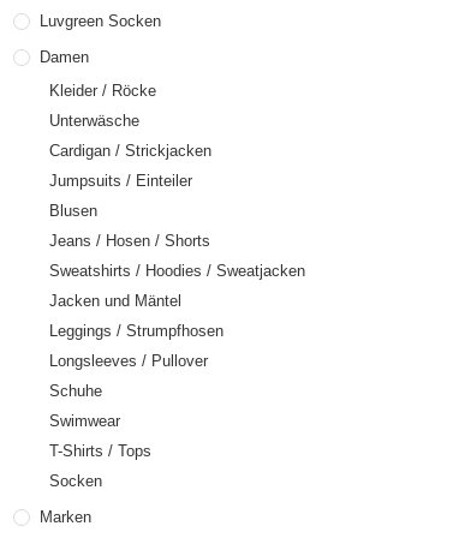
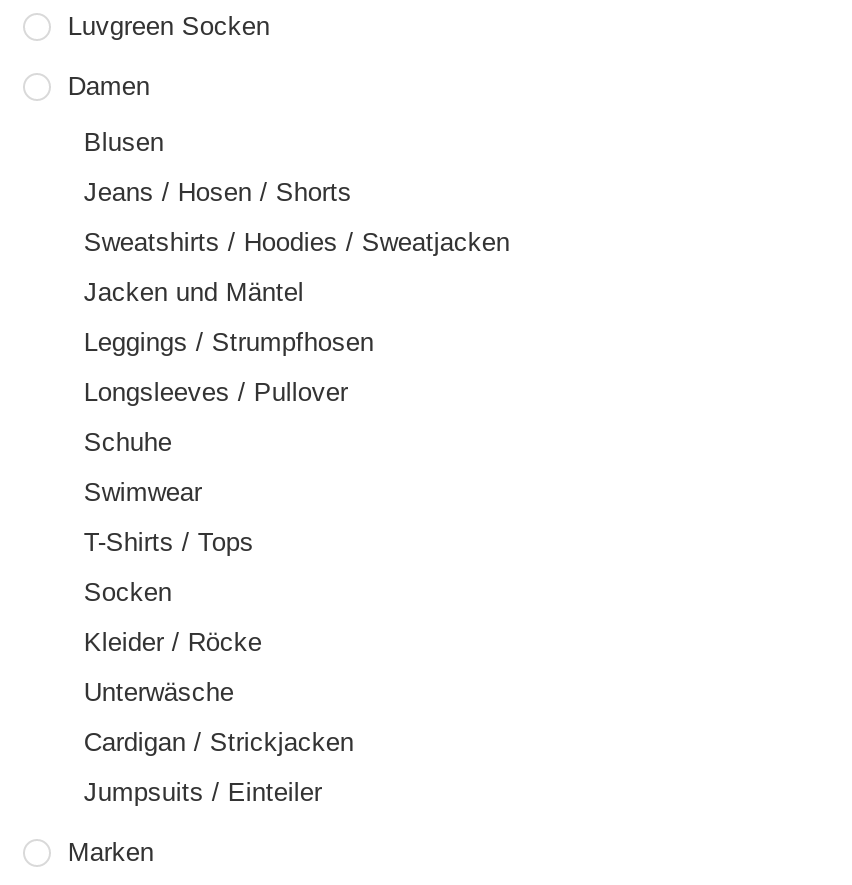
moved [50,81,212,190] -> [84,627,354,807]: Kleider / Röcke | Unterwäsche | Cardigan / Strickjacken | Jumpsuits / Einteiler
moved [50,202,306,490] -> [84,127,510,607]: Blusen | Jeans / Hosen / Shorts | Sweatshirts / Hoodies / Sweatjacken | ... | T-Shirts / Tops | Socken

